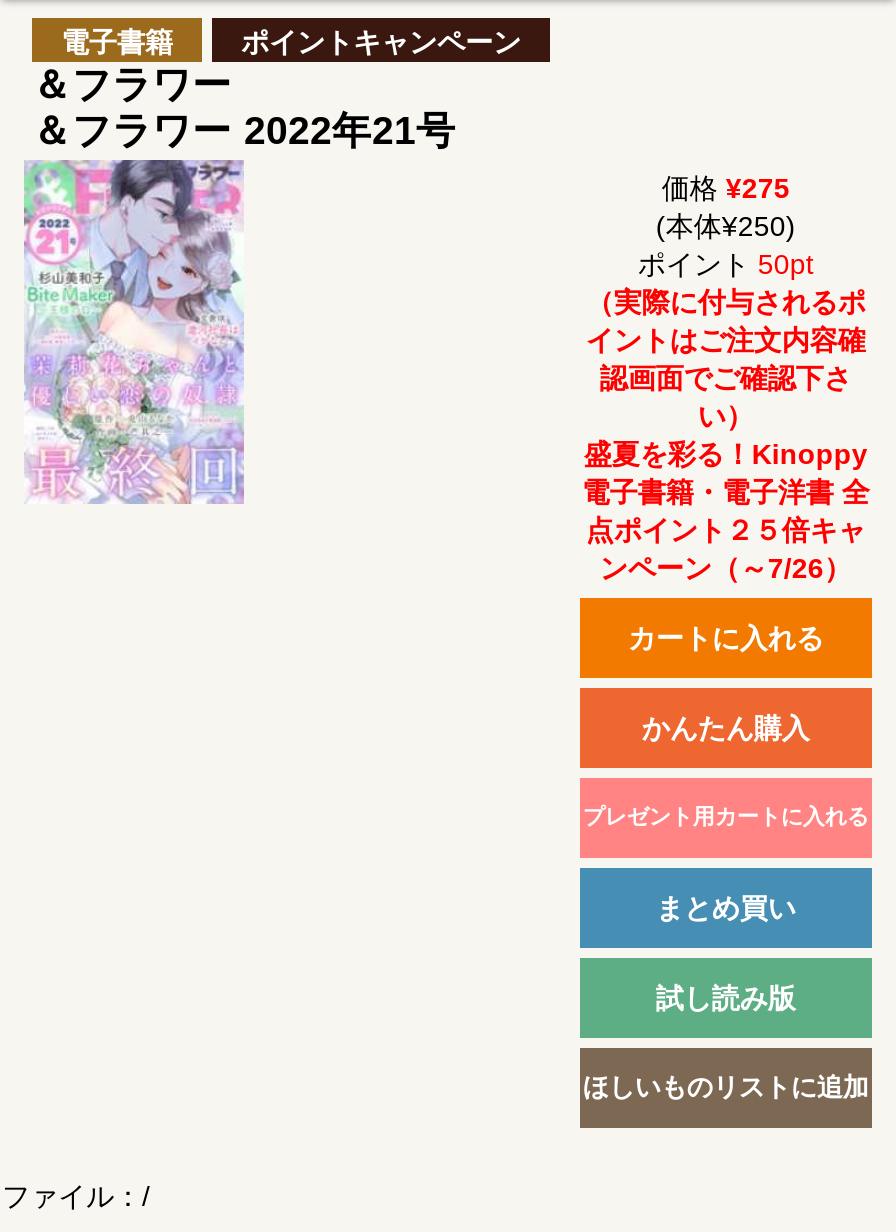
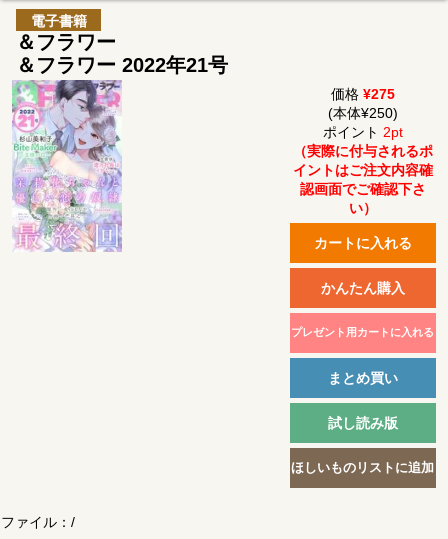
[241,26,521,58] ポイントキャンペーン -> none
[638,248,814,280] ポイント50pt -> [323,124,403,140] ポイント2pt
[582,438,870,584] 盛夏を彩る！Kinoppy | 電子書籍・電子洋書 全 | 点ポイント２５倍キャ | ンペーン（～7/26） -> none

